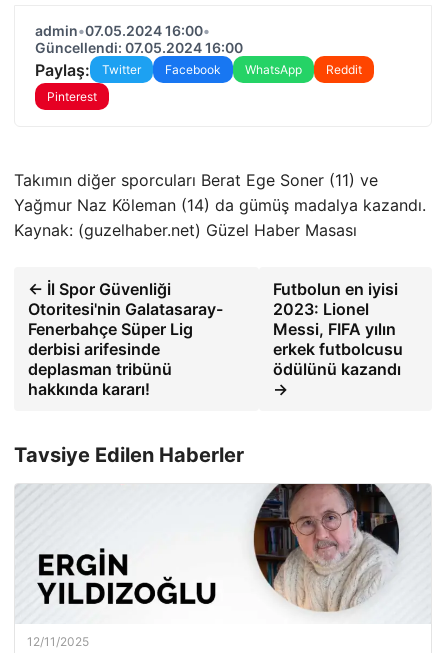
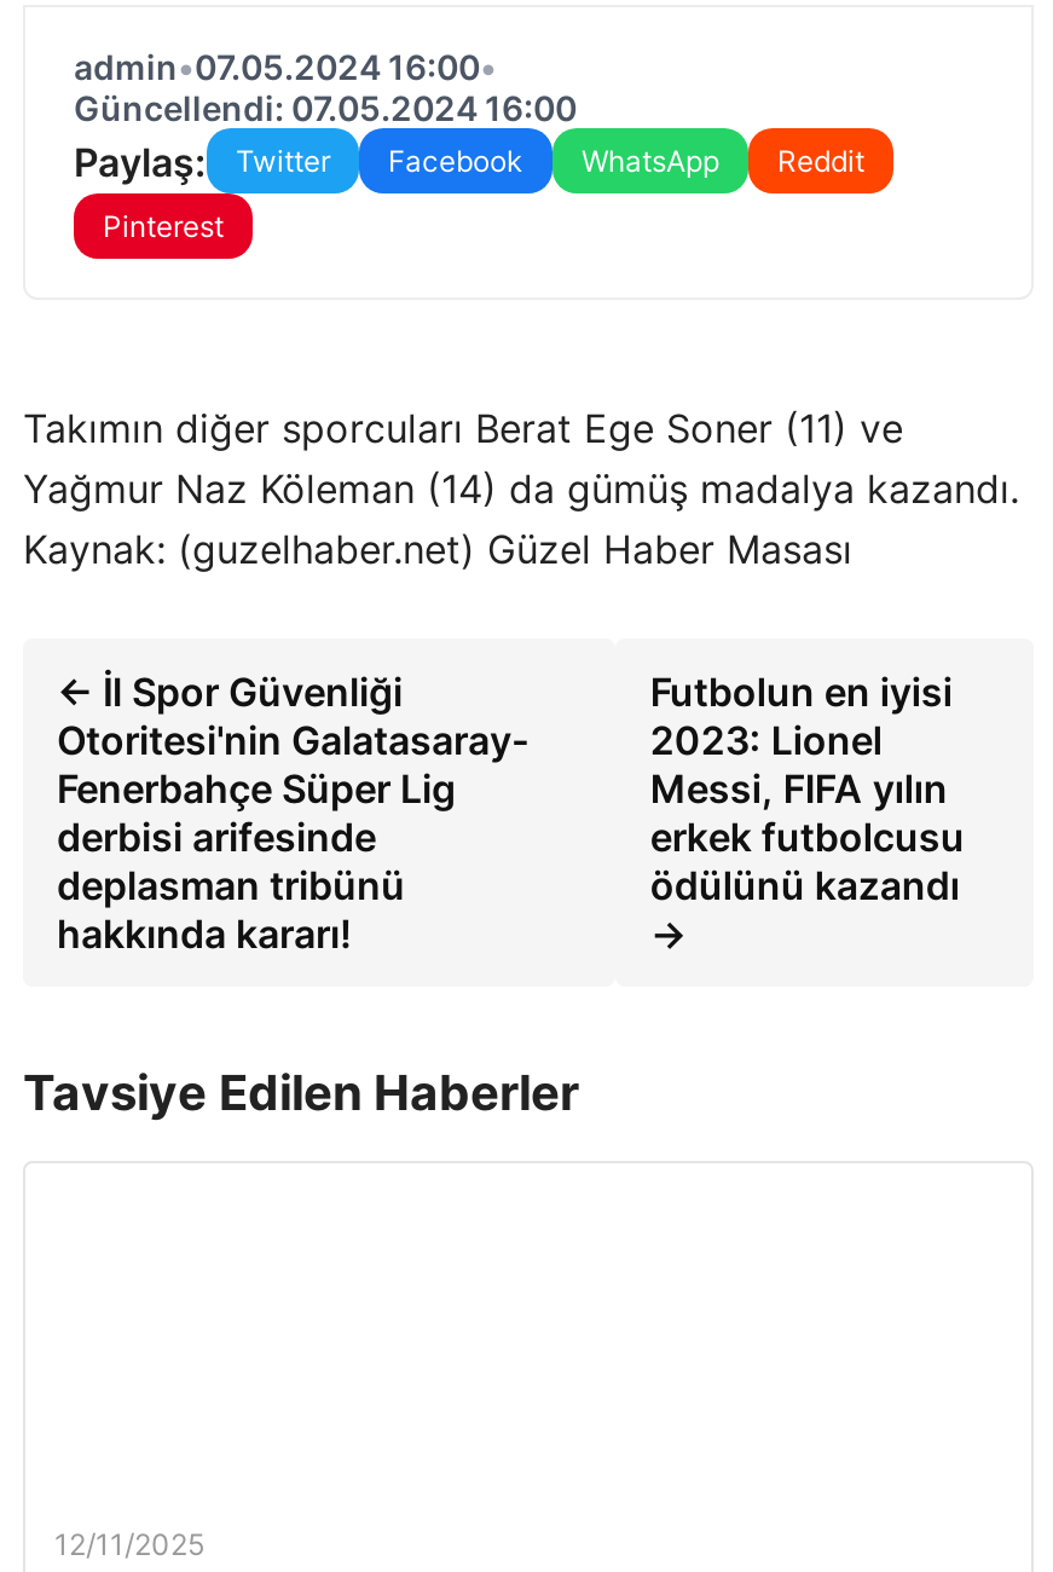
[16,485,217,606] [image] -> none
[250,483,430,614] [image] -> none

